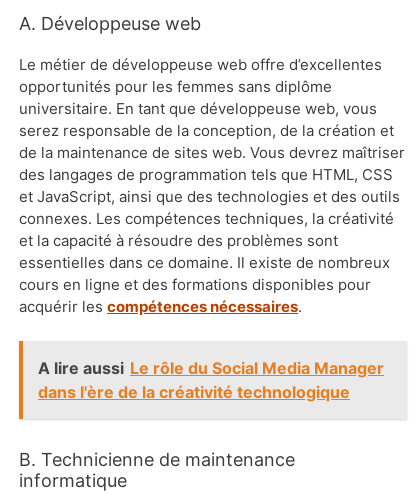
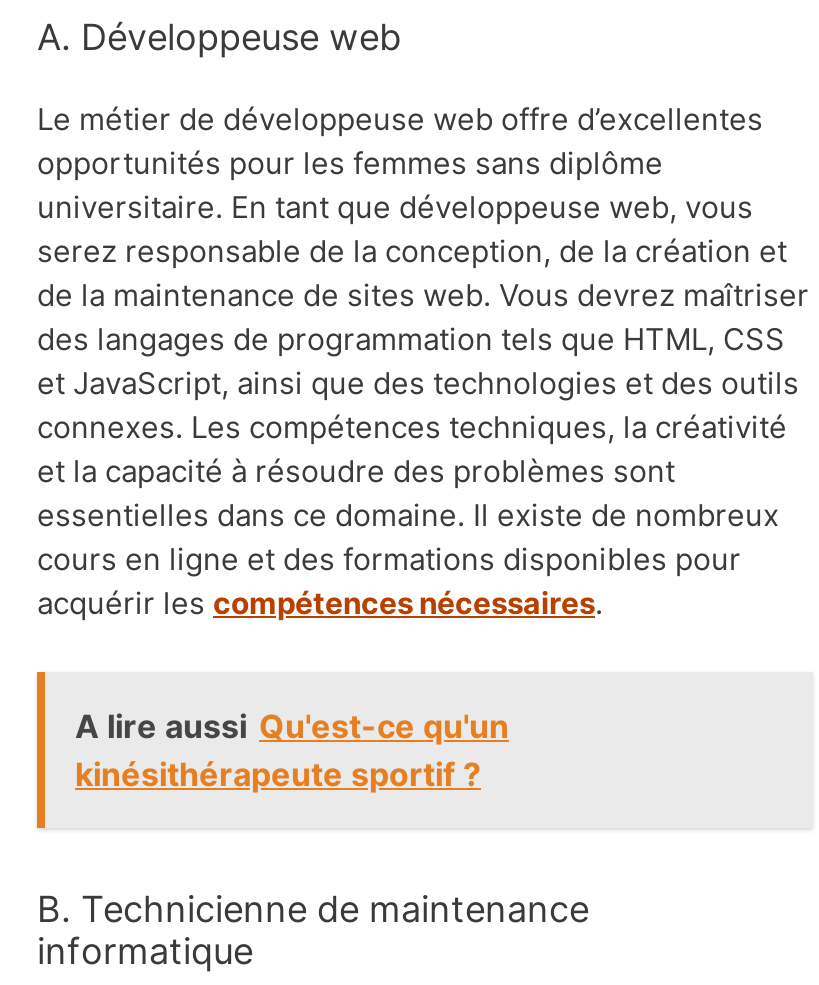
[38,358,384,402] A lire aussi Le rôle du Social Media Manager | dans l'ère de la créativité technologique -> [75,705,509,793] A lire aussi Qu'est-ce qu'un | kinésithérapeute sportif ?

